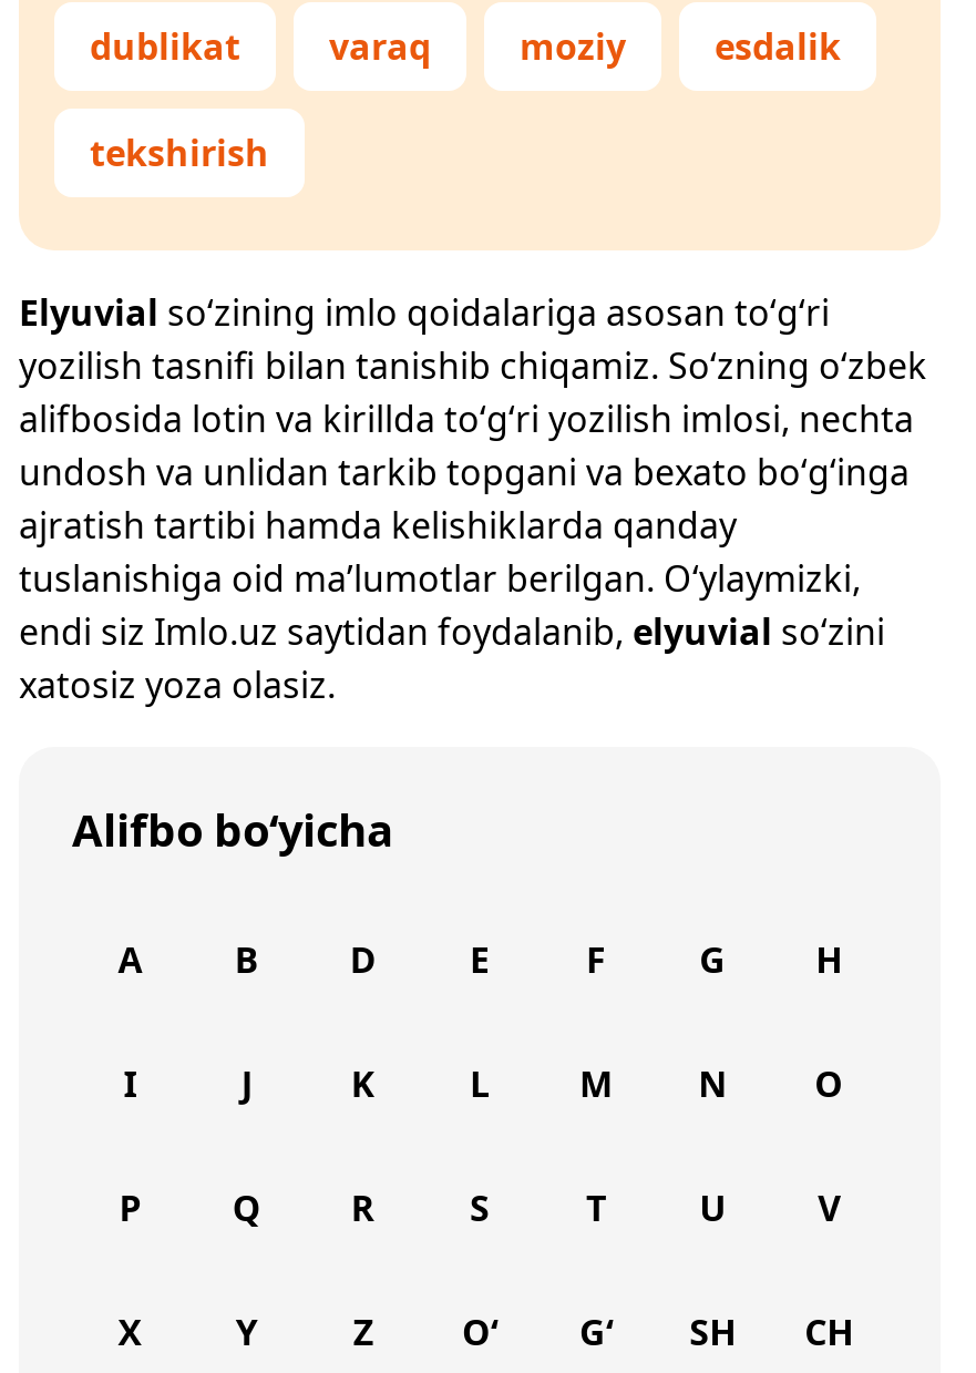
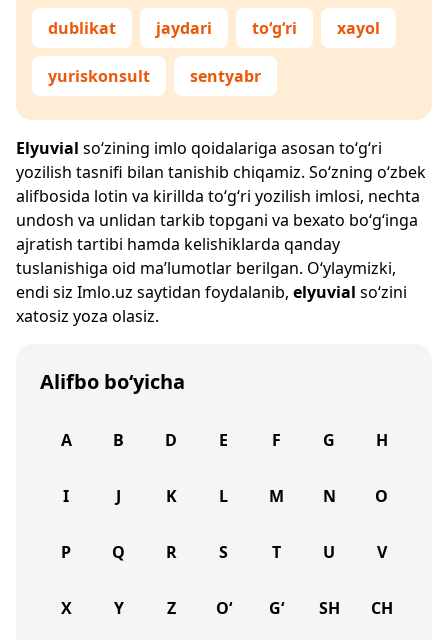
[329,22,841,71] varaq | moziy | esdalik -> [156,17,380,39] jaydari | to‘g‘ri | xayol
[90,129,269,177] tekshirish -> [48,65,261,87] yuriskonsult | sentyabr

